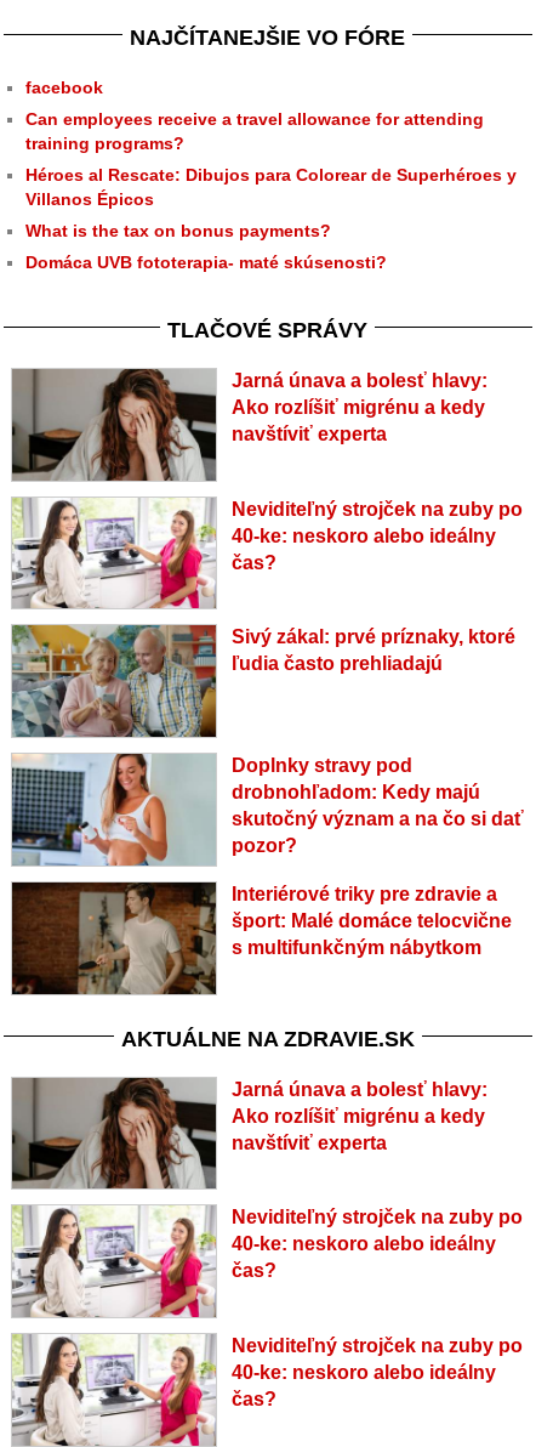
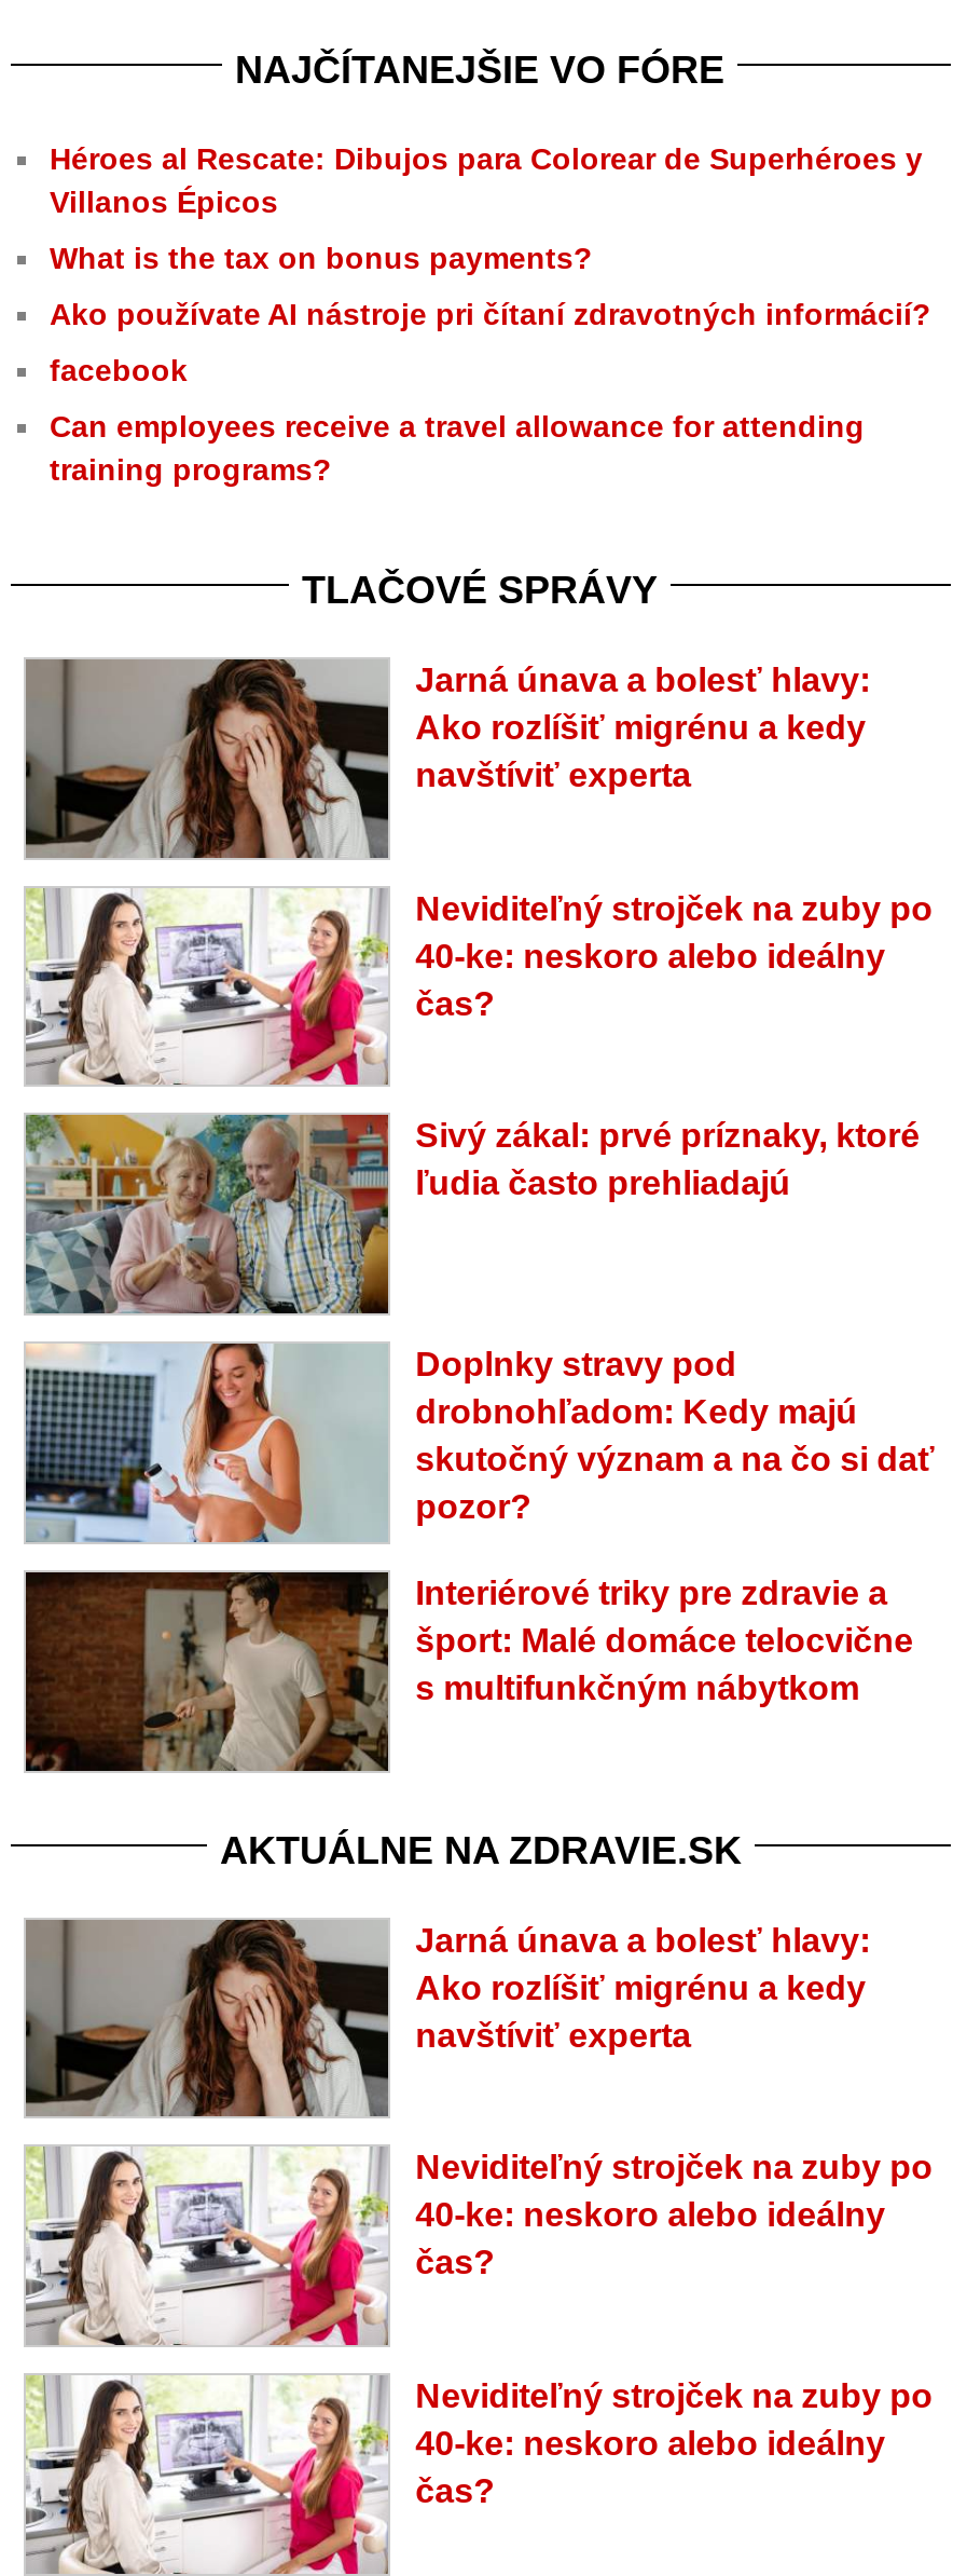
none -> [50,297,931,331] Ako používate AI nástroje pri čítaní zdravotných informácií?
moved [25,78,484,153] -> [50,353,865,486]: facebook | Can employees receive a travel allowance for attending | training programs?
moved [25,165,517,240] -> [50,141,923,275]: Héroes al Rescate: Dibujos para Colorear de Superhéroes y | Villanos Épicos | What is the tax on bonus payments?
[25,252,387,272] Domáca UVB fototerapia- maté skúsenosti? -> none

